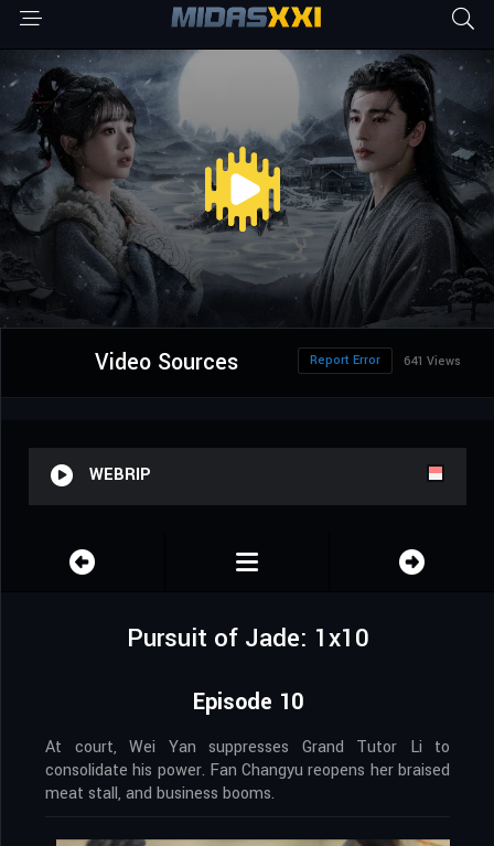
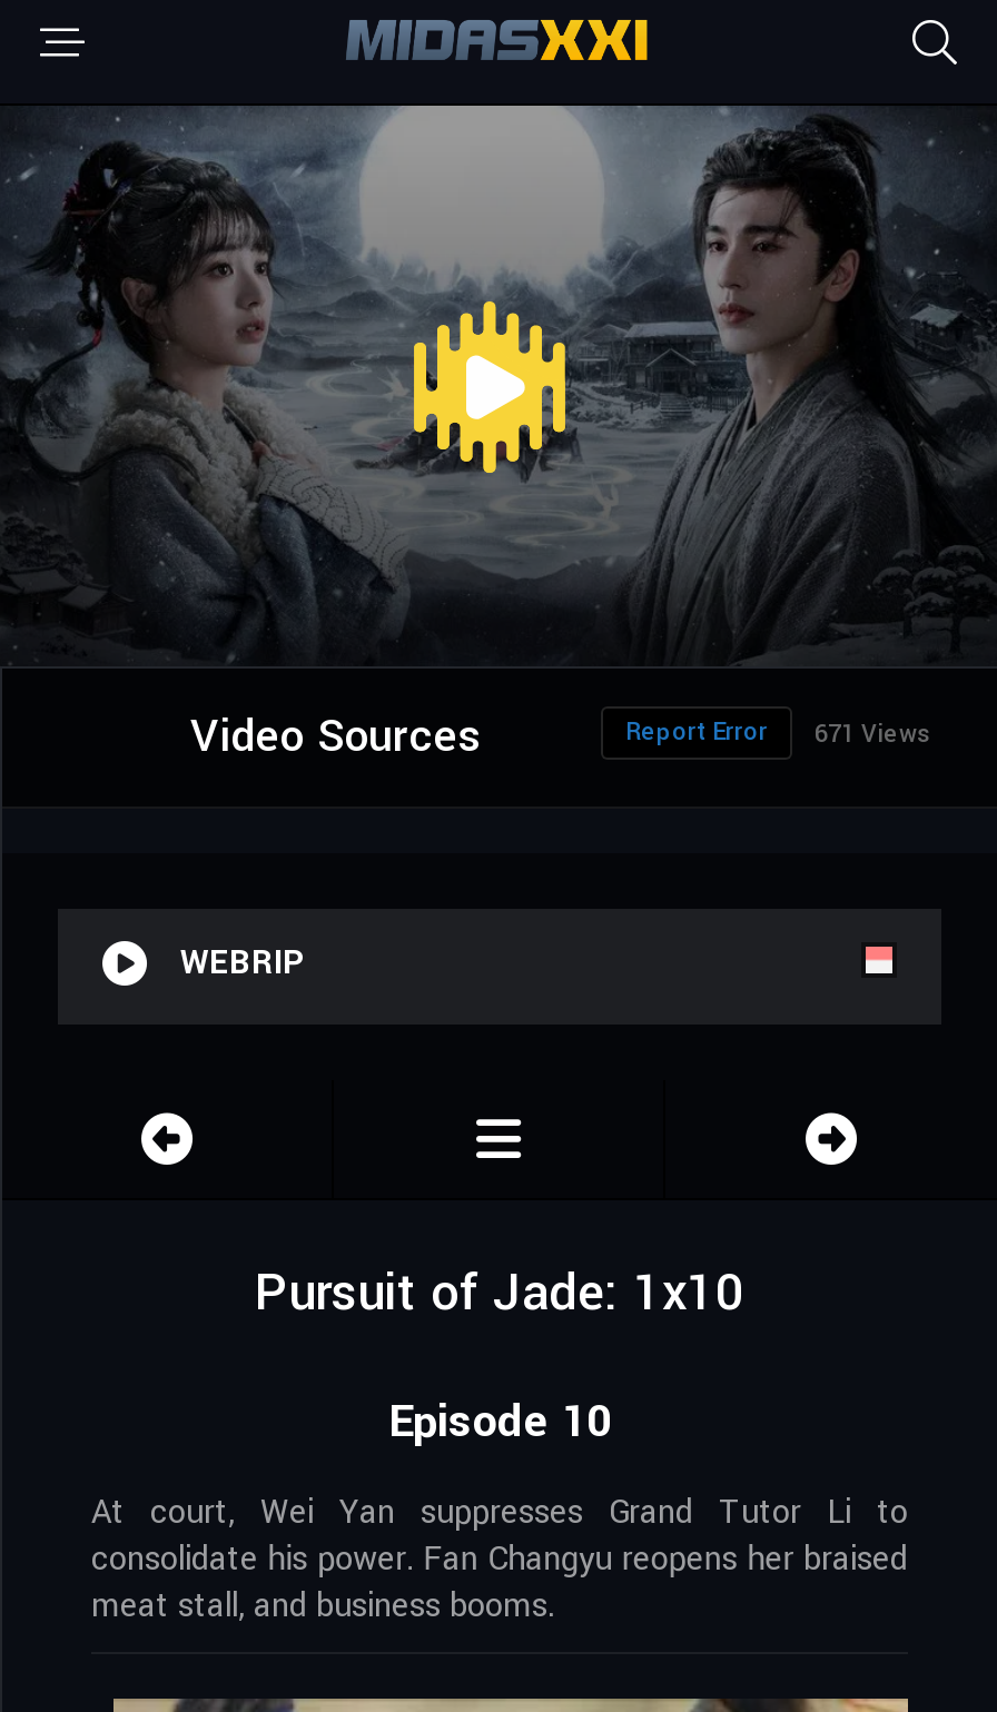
[310,352,461,370] Report Error 641 Views -> [625,716,930,751] Report Error 671 Views

